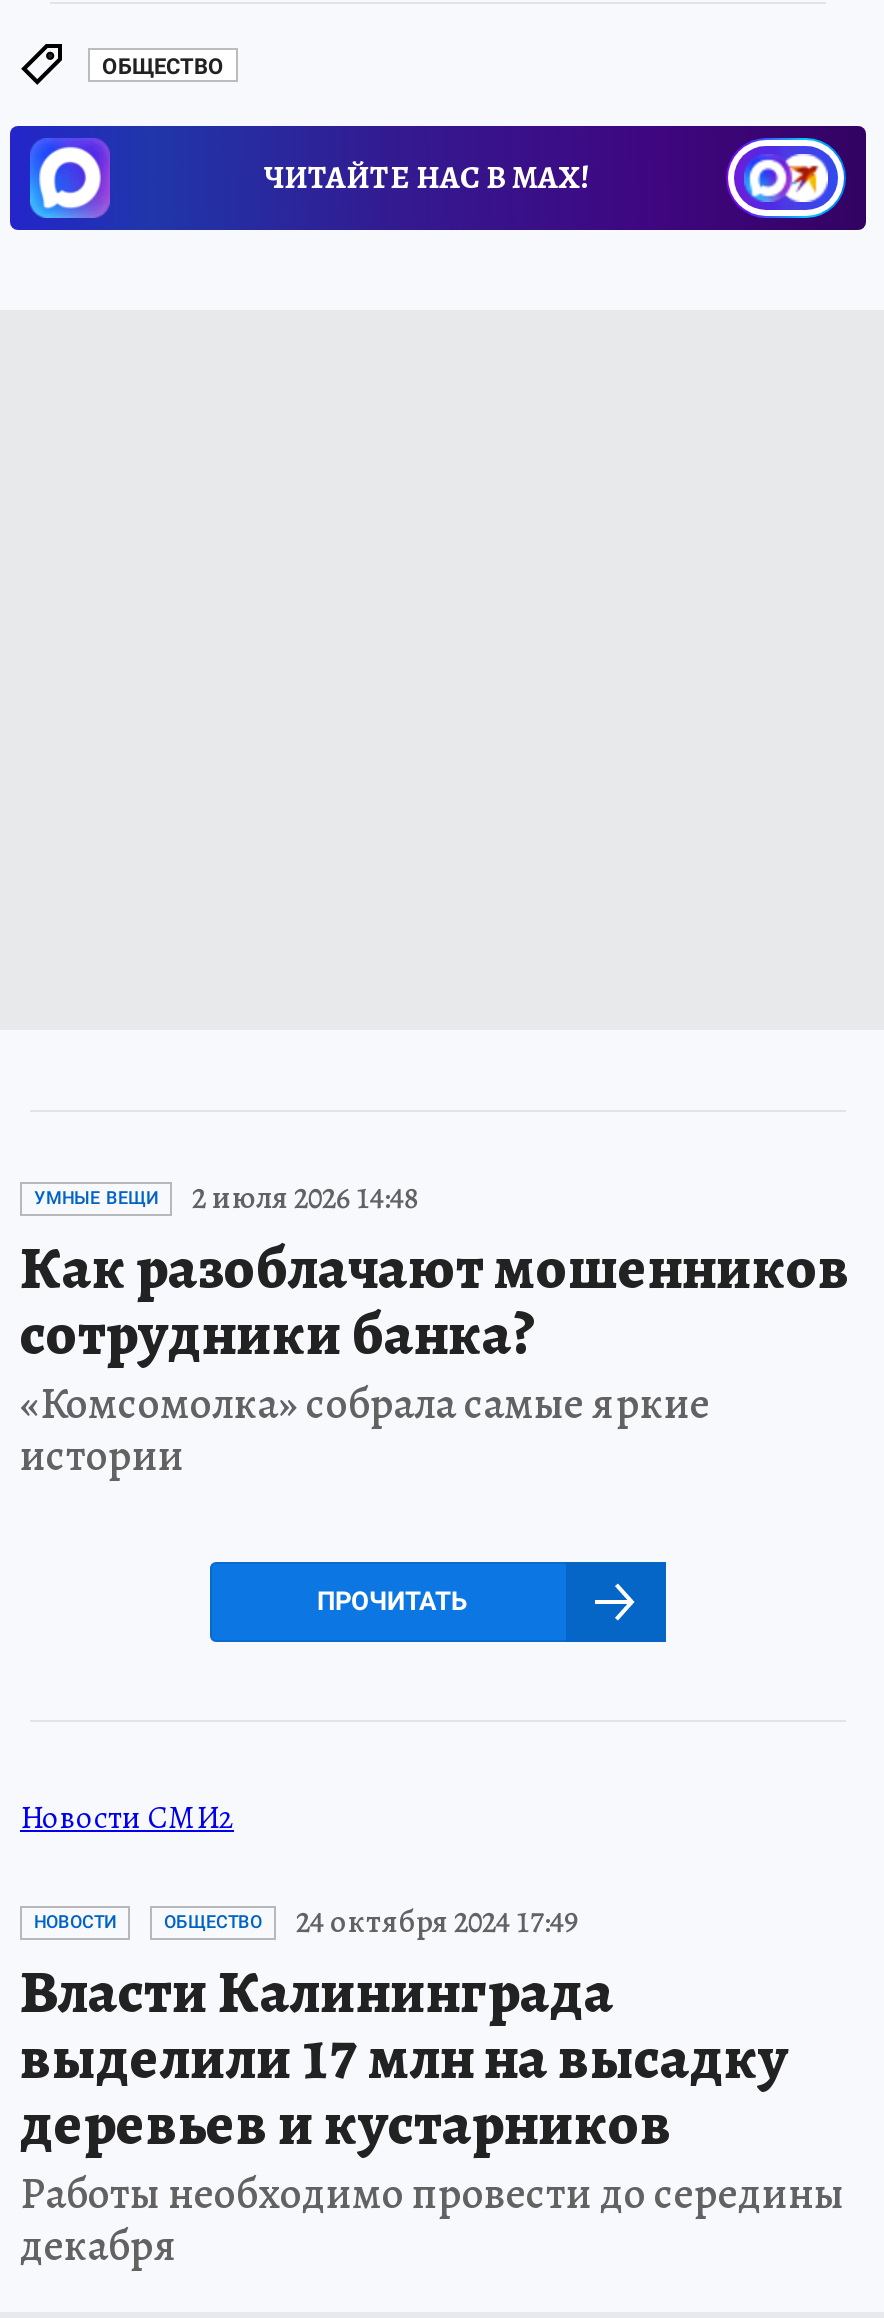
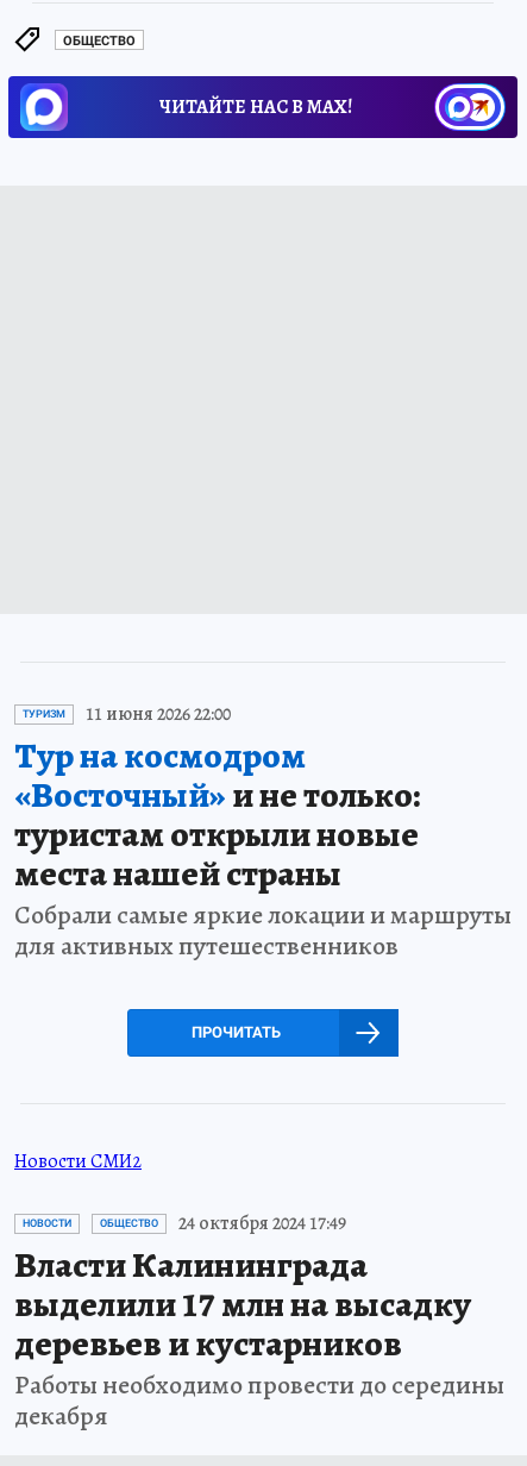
[20,1176,850,1486] УМНЫЕ ВЕЩИ | 2 июля 2026 14:48 | Как разоблачают мошенников | сотрудники банка? | «Комсомолка» собрала самые яркие | истории -> [14,701,512,964] ТУРИЗМ | 11 июня 2026 22:00 | Тур на космодром | «Восточный»и не только: | туристам открыли новые | места нашей страны | Собрали самые яркие локации и маршруты | для активных путешественников

